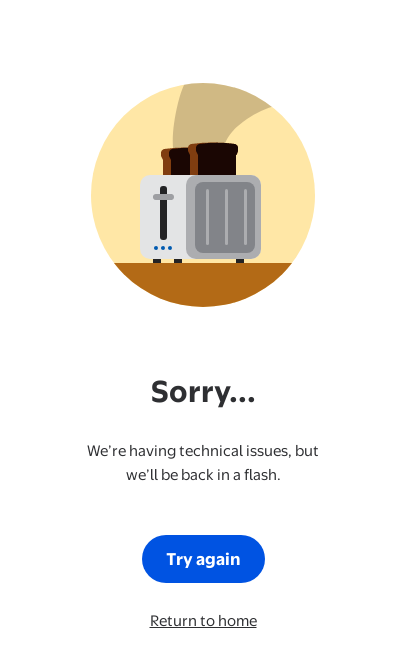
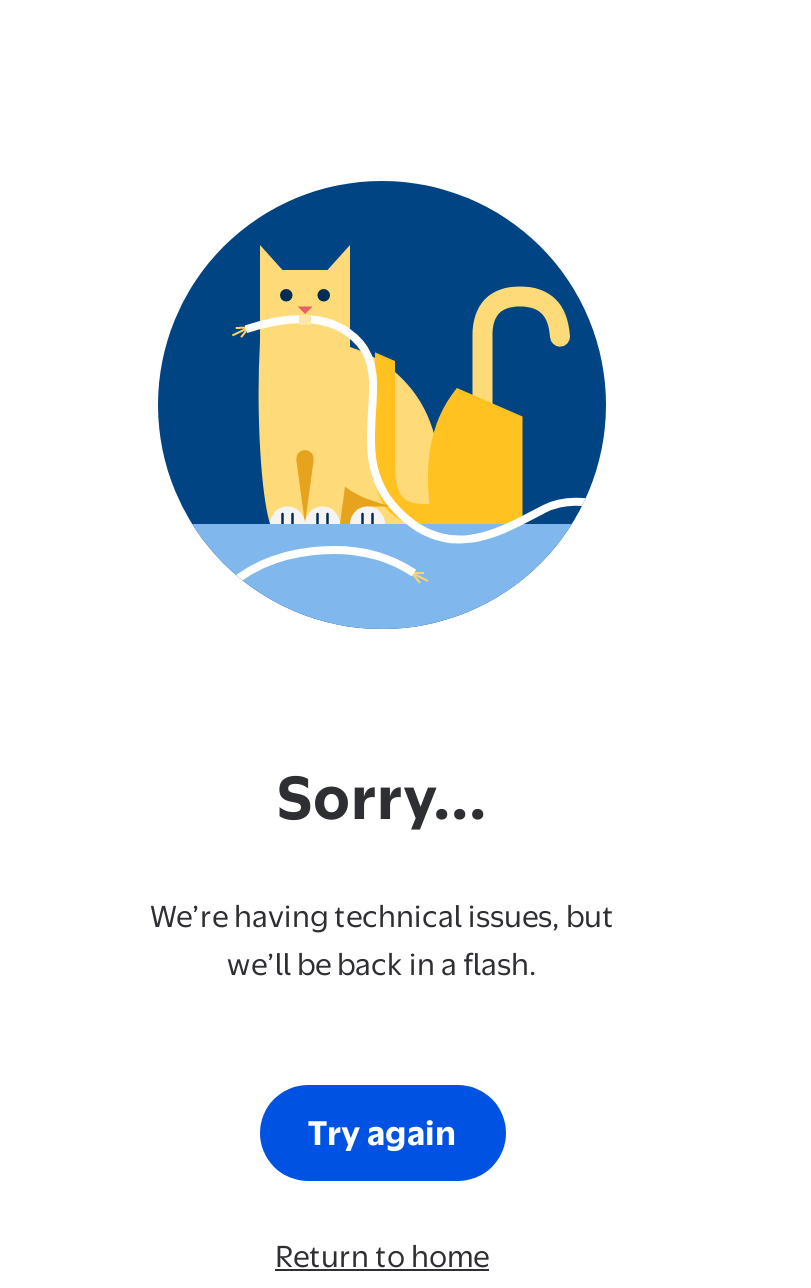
[91,83,315,308] [image] -> [156,179,608,631] [image]

